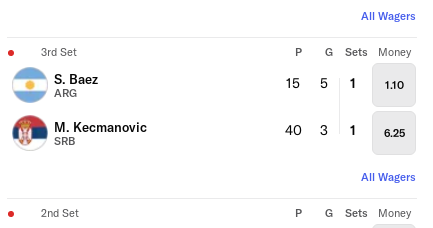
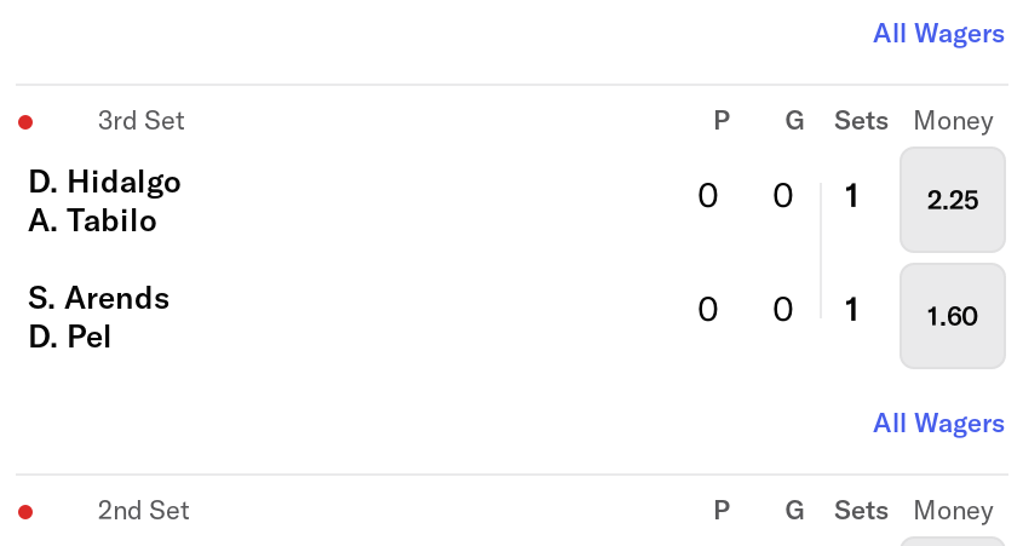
[54,70,98,99] S. Baez | ARG -> [28,161,180,238] D. Hidalgo | A. Tabilo
[286,74,300,92] 15 -> [697,173,719,217] 0
[320,74,328,92] 5 -> [772,173,794,217] 0
[384,77,403,91] 1.10 -> [927,182,978,215] 2.25
[54,118,147,147] M. Kecmanovic | SRB -> [28,277,171,355] S. Arends | D. Pel
[284,121,301,139] 40 -> [697,287,719,331] 0
[320,121,328,139] 3 -> [772,287,794,331] 0
[383,125,404,139] 6.25 -> [927,298,978,332] 1.60

